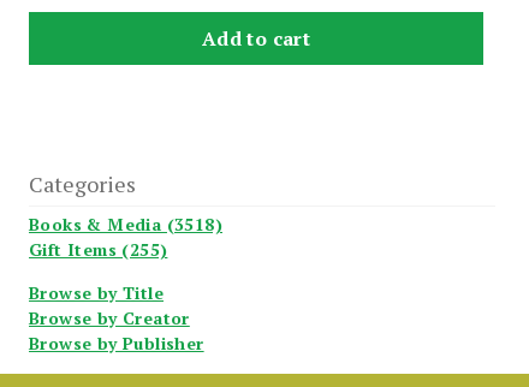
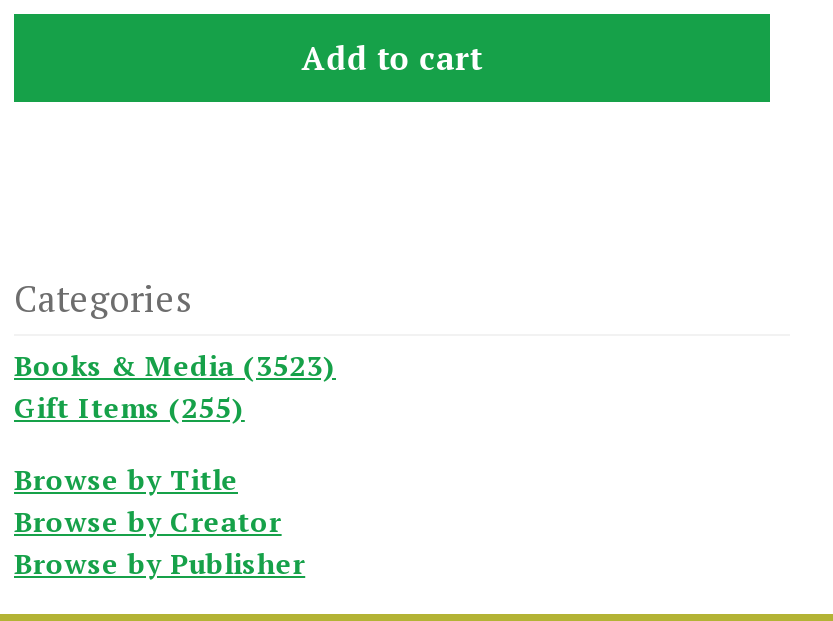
[29,212,222,235] Books & Media (3518) -> [14,346,336,384] Books & Media (3523)

